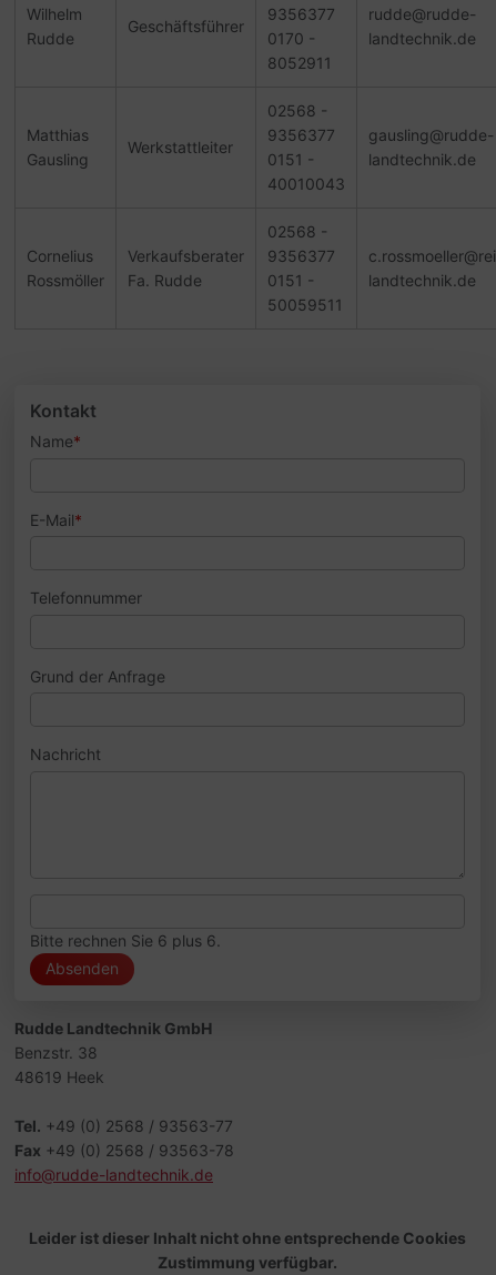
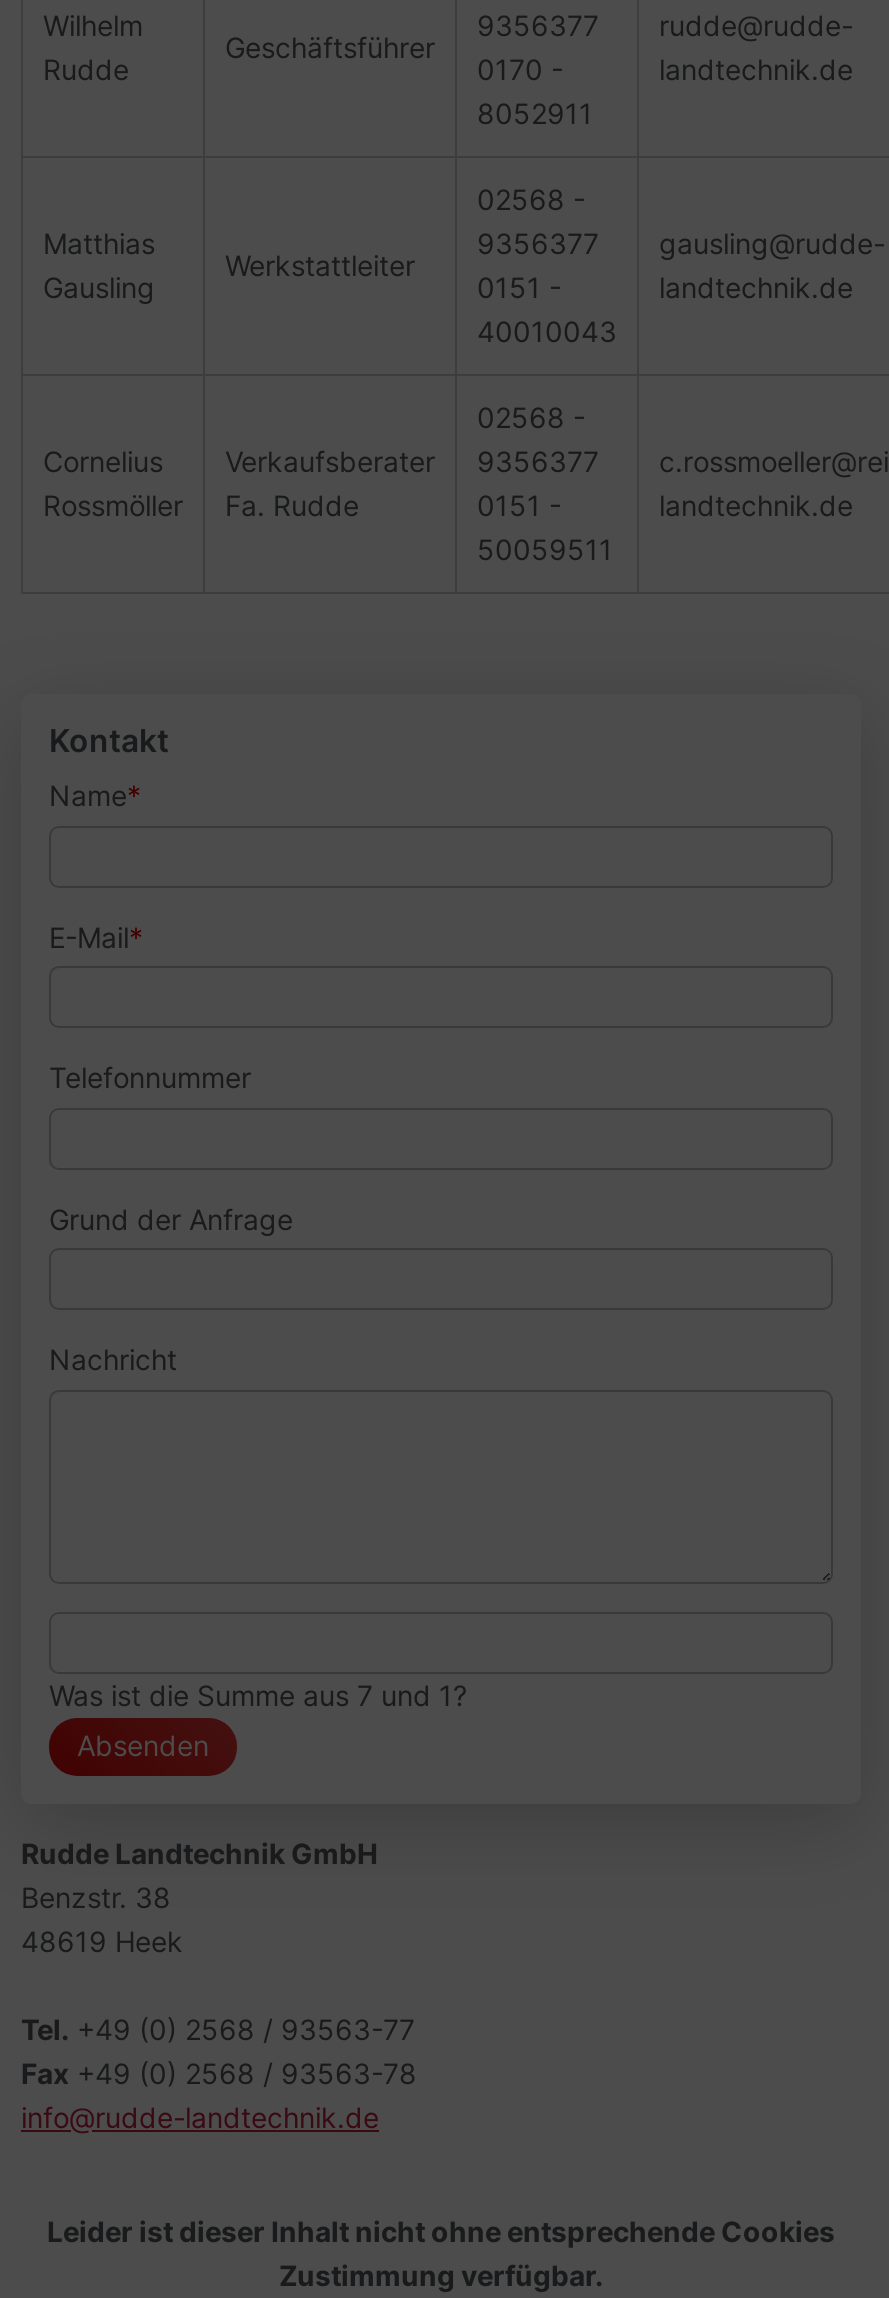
[30,930,221,949] Bitte rechnen Sie 6 plus 6. -> [49,1677,467,1711] Was ist die Summe aus 7 und 1?

